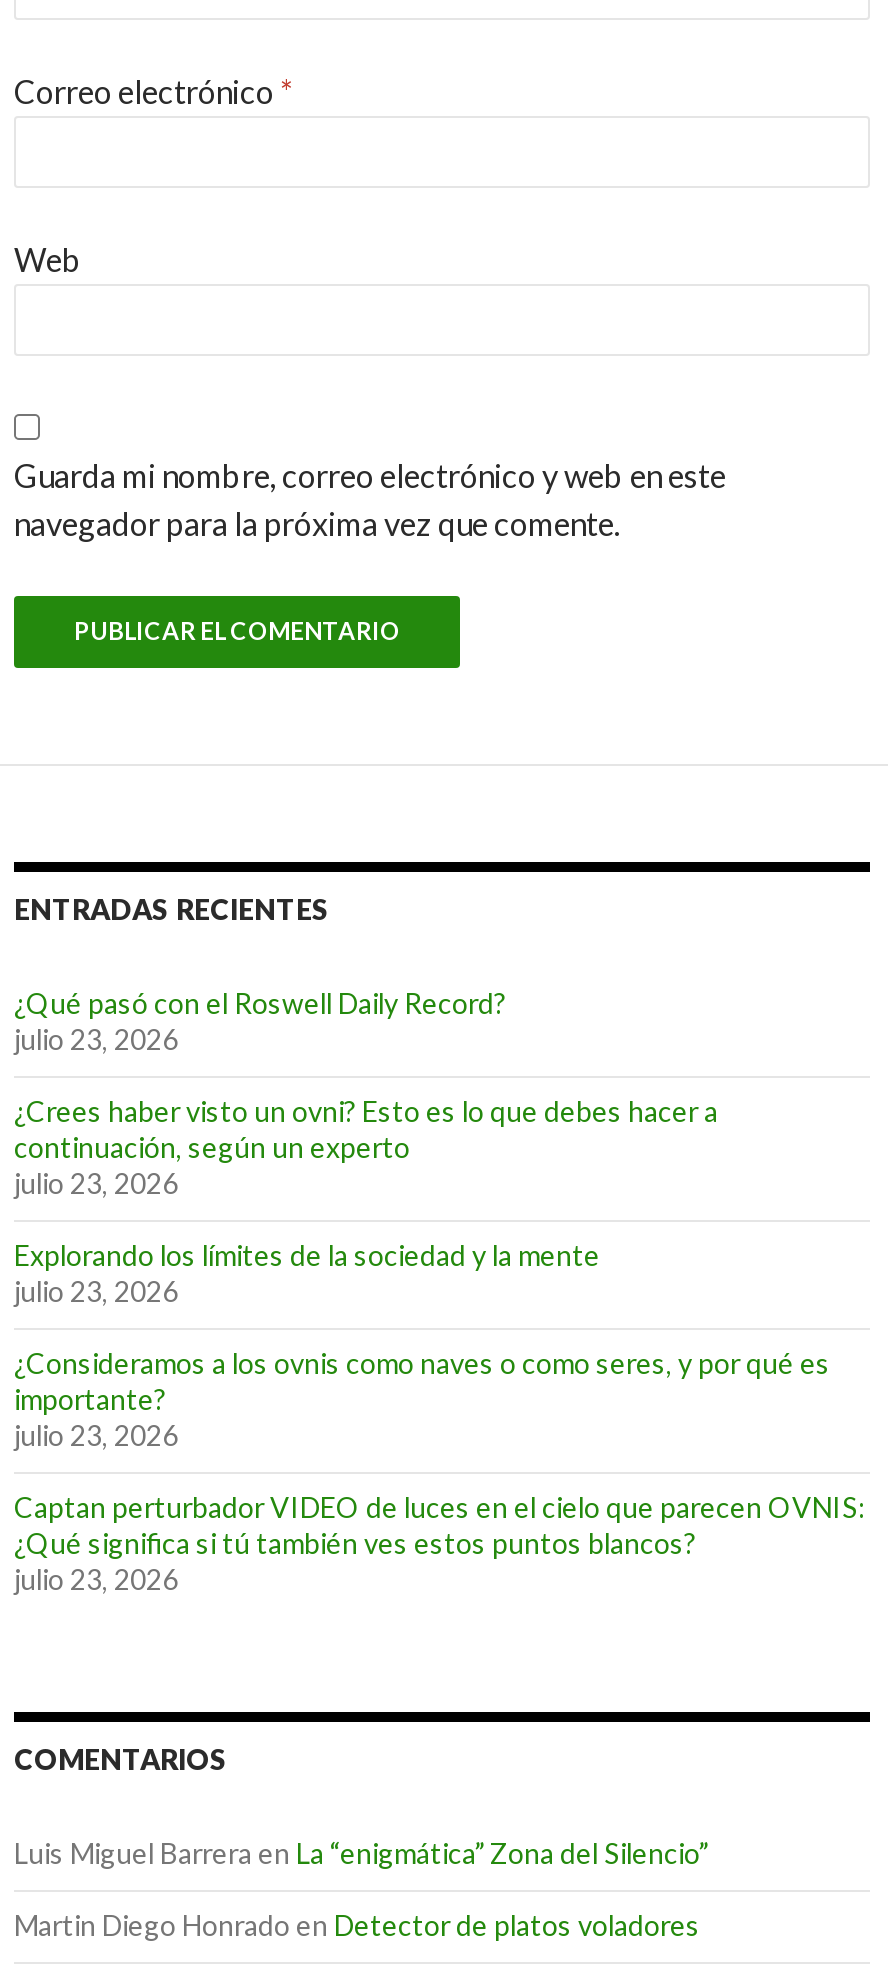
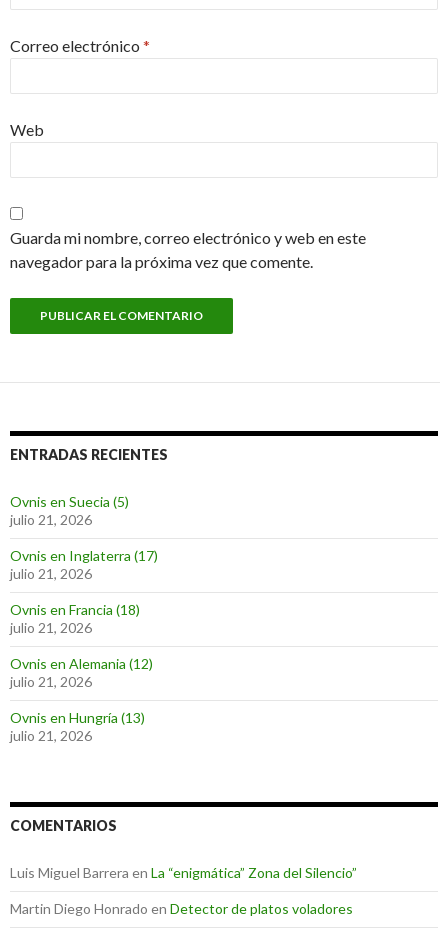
[14,986,506,1056] ¿Qué pasó con el Roswell Daily Record? | julio 23, 2026 -> [10,493,129,528] Ovnis en Suecia (5) | julio 21, 2026
[14,1094,718,1200] ¿Crees haber visto un ovni? Esto es lo que debes hacer a | continuación, según un experto | julio 23, 2026 -> [10,547,158,582] Ovnis en Inglaterra (17) | julio 21, 2026
[14,1238,600,1308] Explorando los límites de la sociedad y la mente | julio 23, 2026 -> [10,601,140,636] Ovnis en Francia (18) | julio 21, 2026
[14,1346,830,1452] ¿Consideramos a los ovnis como naves o como seres, y por qué es | importante? | julio 23, 2026 -> [10,655,153,690] Ovnis en Alemania (12) | julio 21, 2026
[14,1490,866,1596] Captan perturbador VIDEO de luces en el cielo que parecen OVNIS: | ¿Qué significa si tú también ves estos puntos blancos? | julio 23, 2026 -> [10,709,145,744] Ovnis en Hungría (13) | julio 21, 2026

